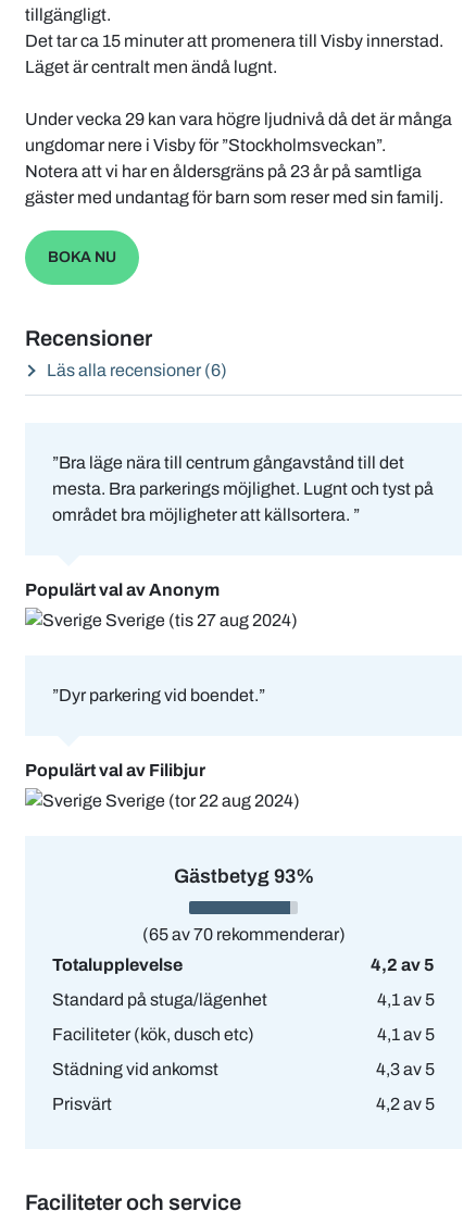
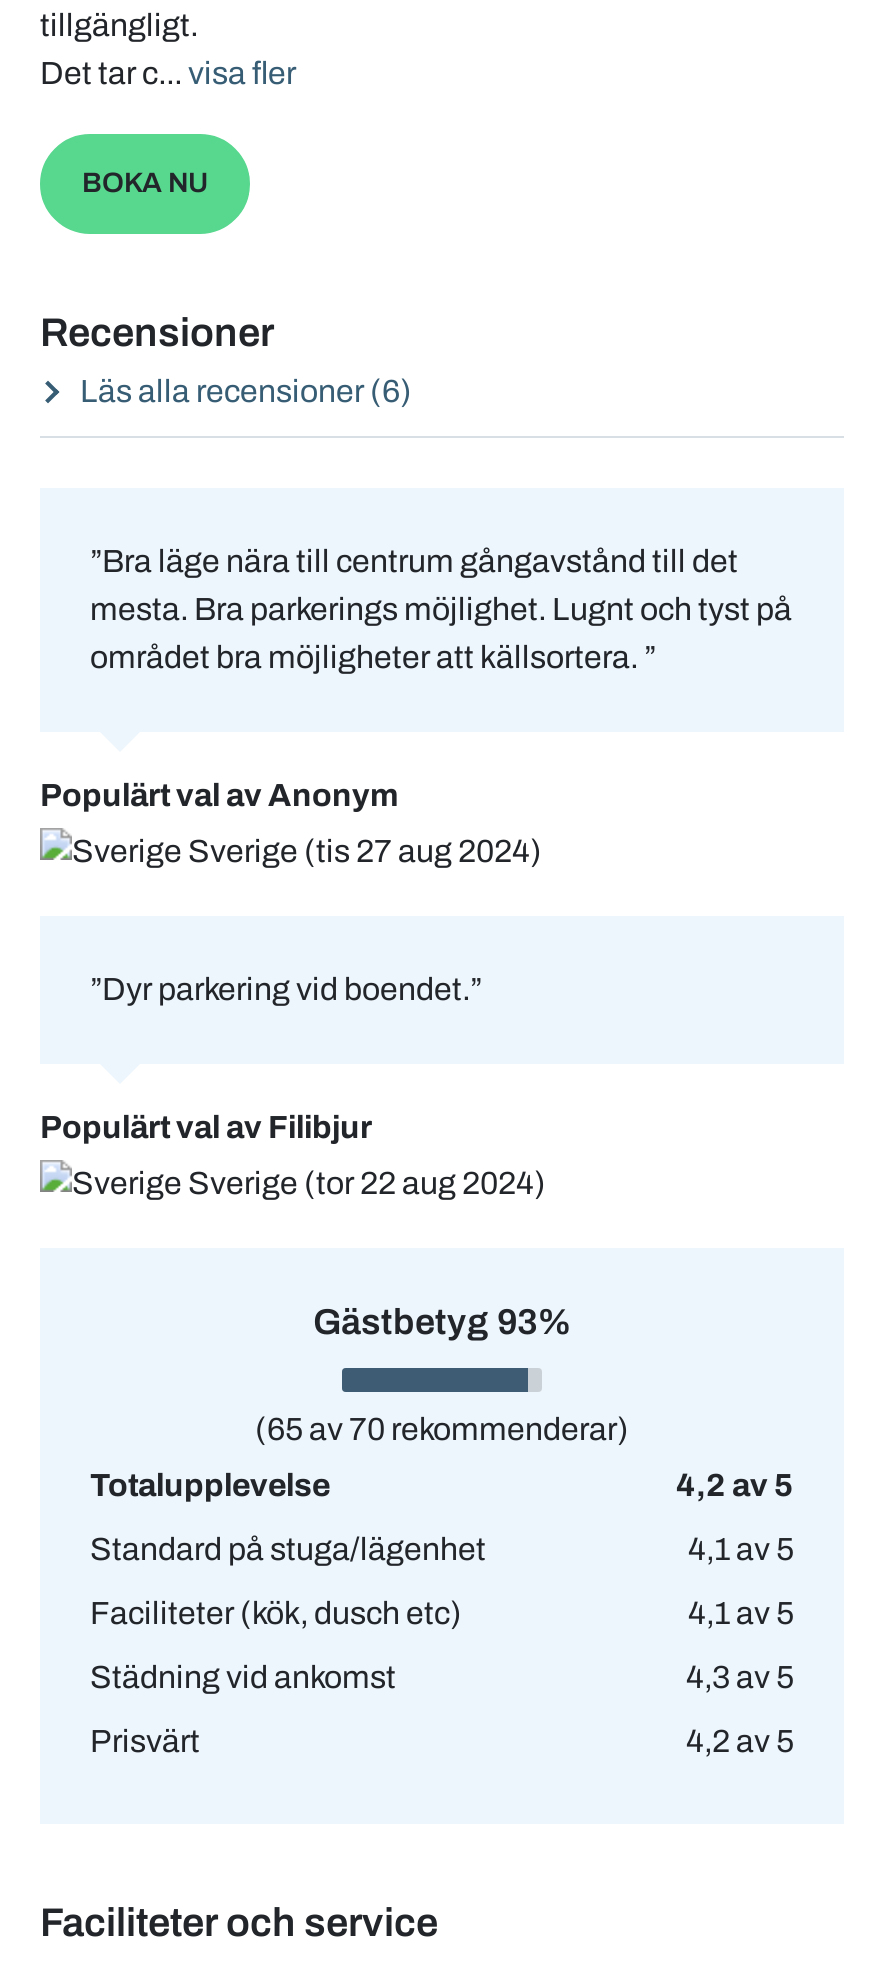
[25,32,452,207] Det tar ca 15 minuter att promenera till Visby innerstad. | Läget är centralt men ändå lugnt. | Under vecka 29 kan vara högre ljudnivå då det är många | ungdomar nere i Visby för ”Stockholmsveckan”. | Notera att vi har en åldersgräns på 23 år på samtliga | gäster med undantag för barn som reser med sin familj. -> [40,57,296,91] Det tar c... visa fler

